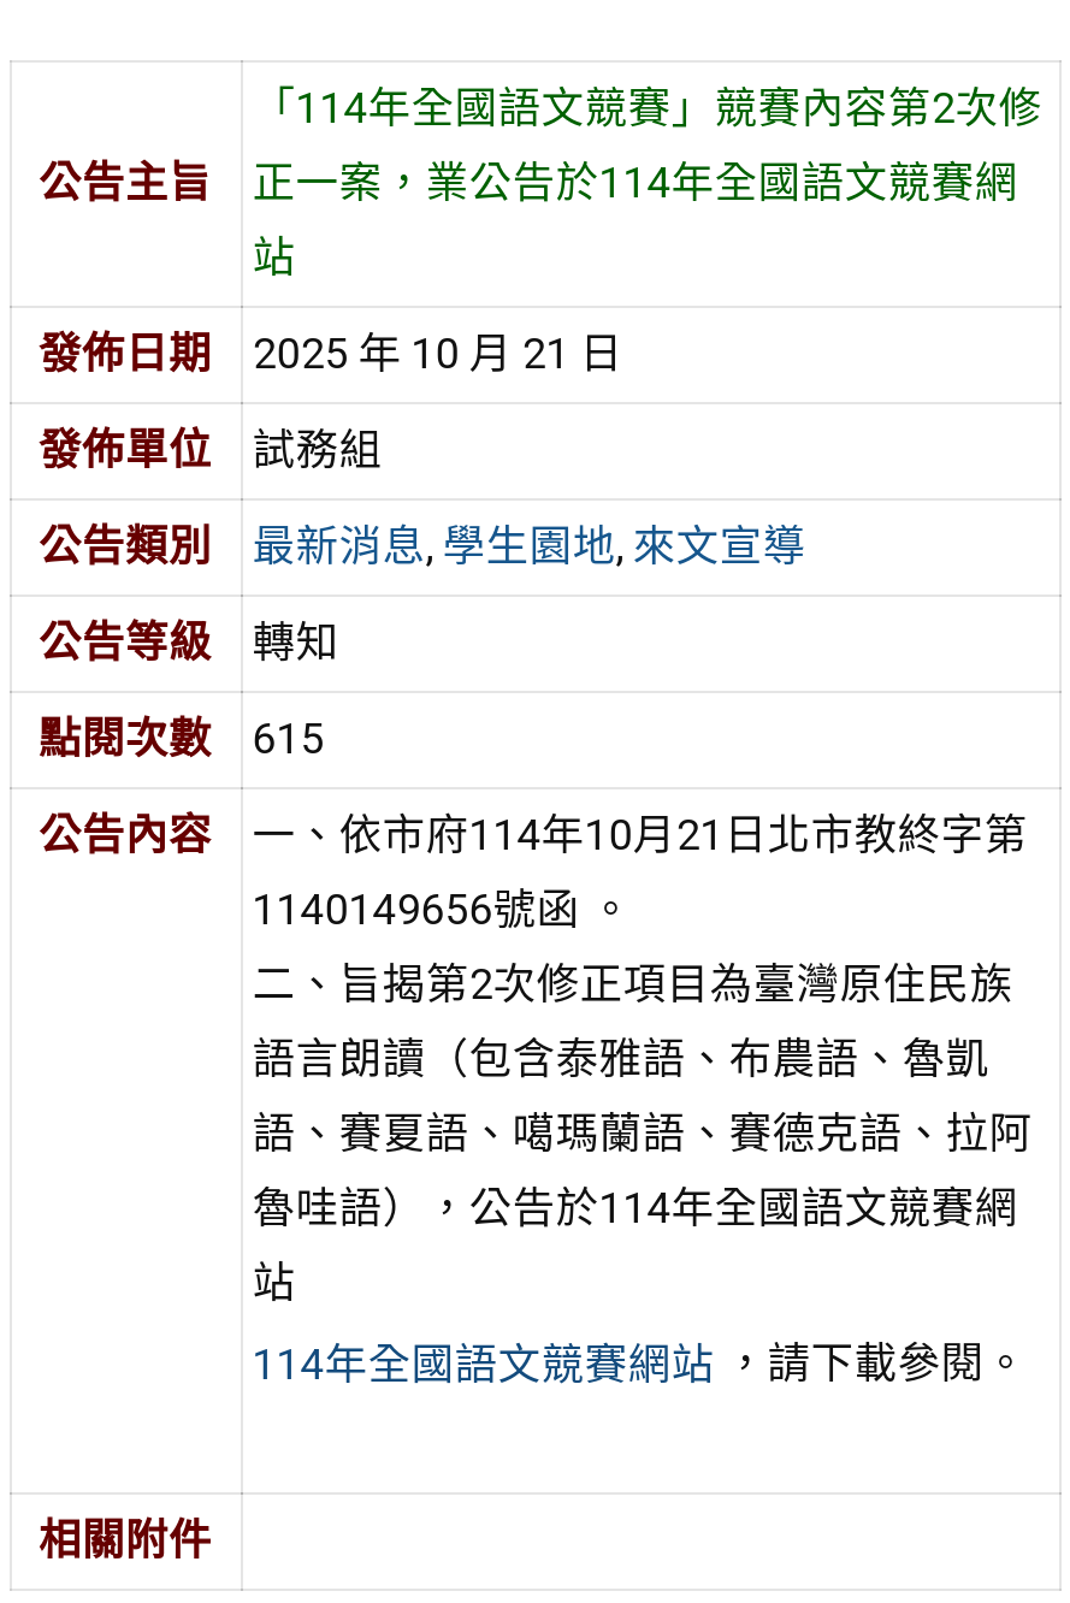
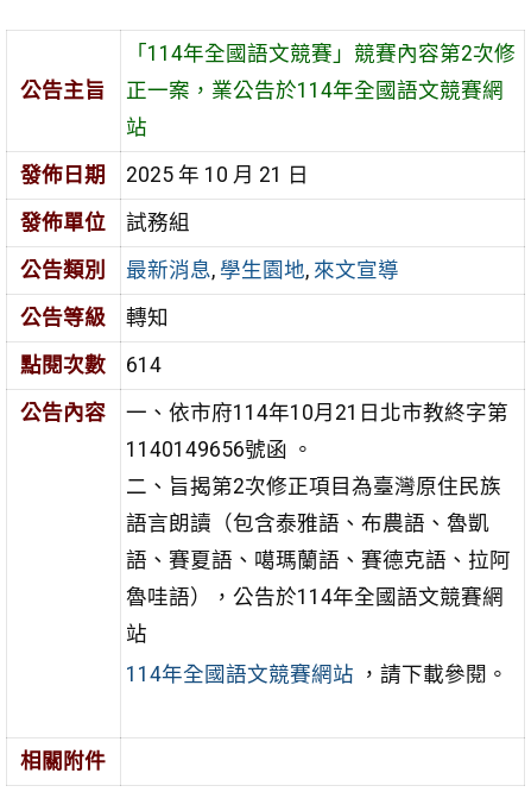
[39,715,325,763] 點閱次數 615 -> [20,353,161,377] 點閱次數 614

